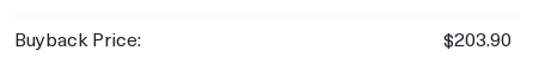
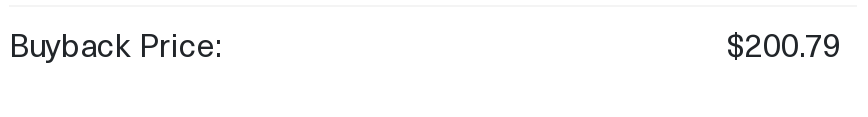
[443,26,511,51] $203.90 -> [727,22,841,64] $200.79

